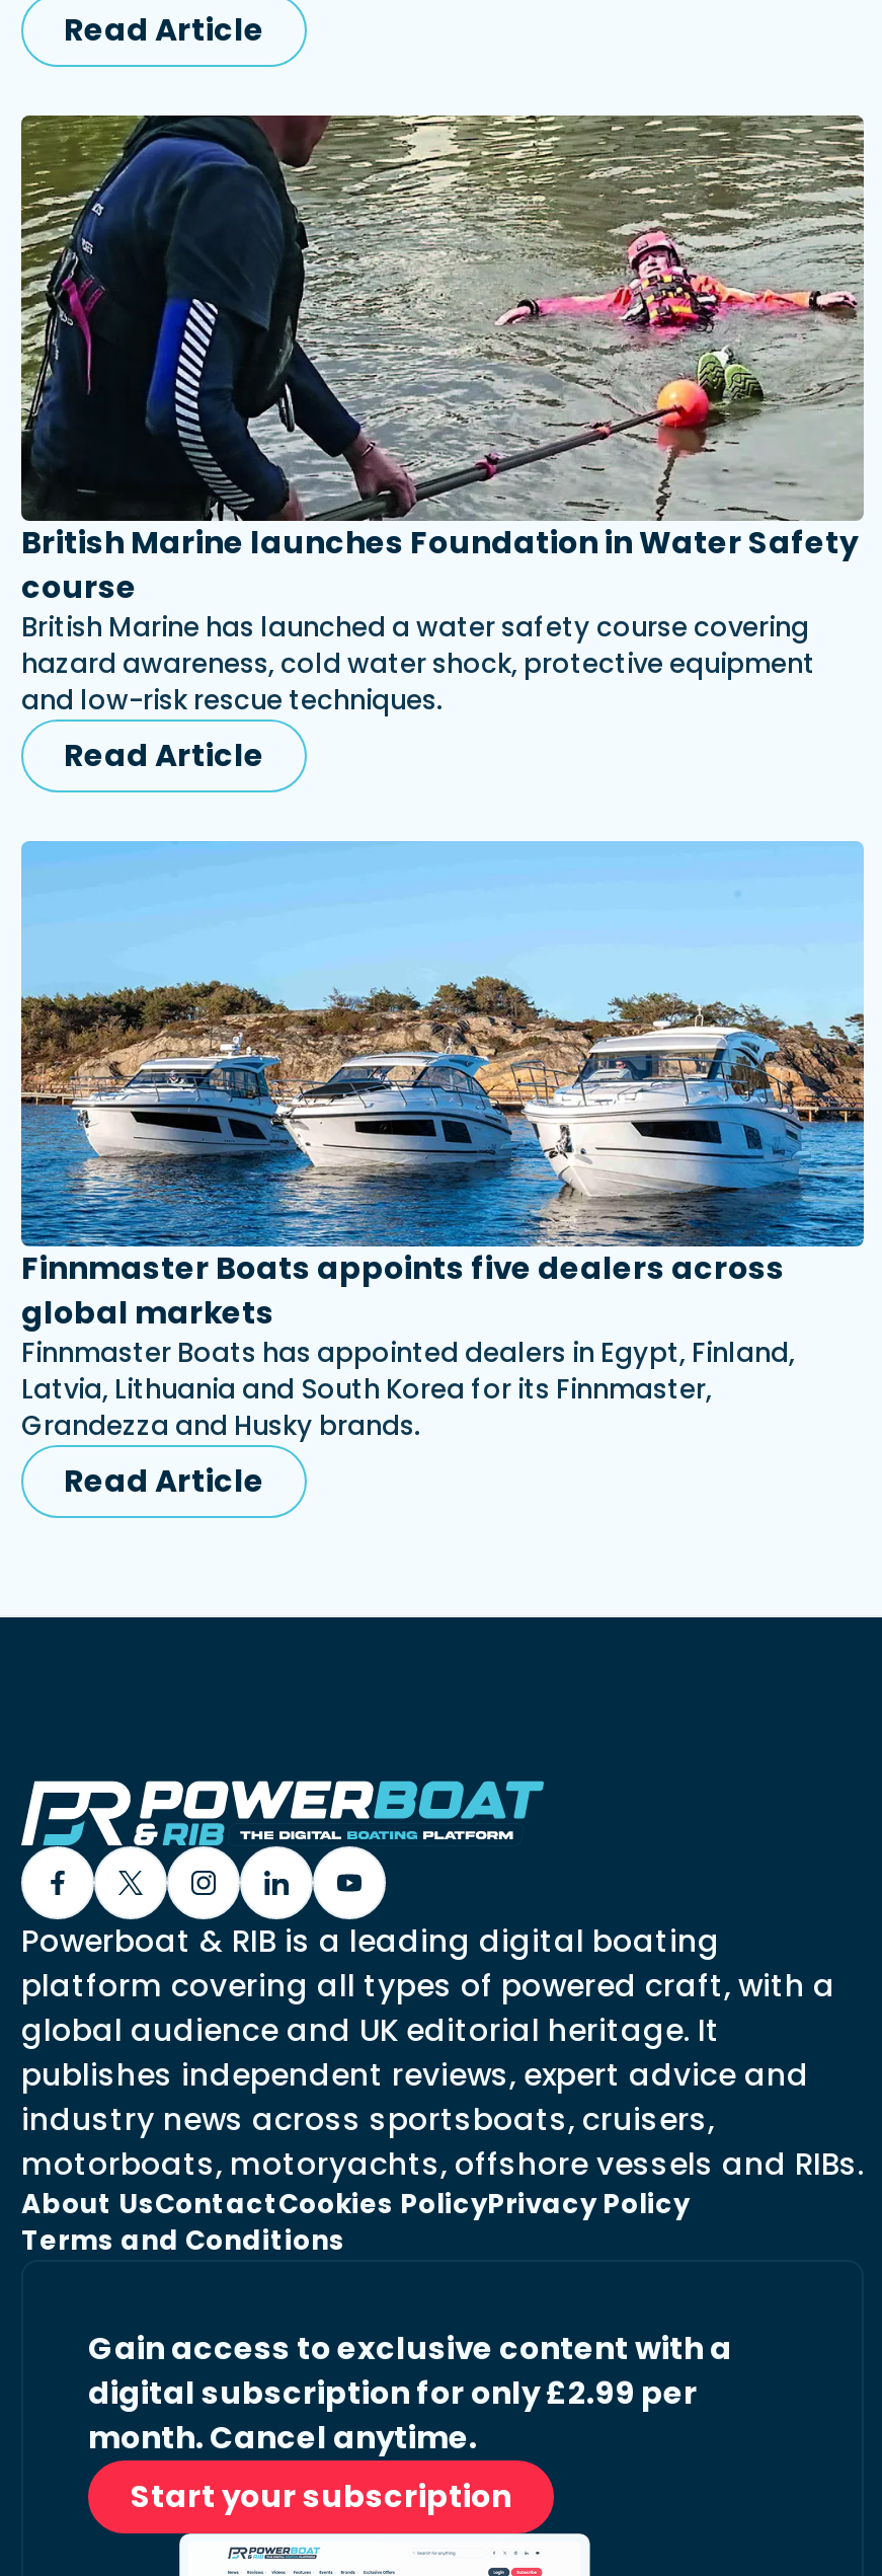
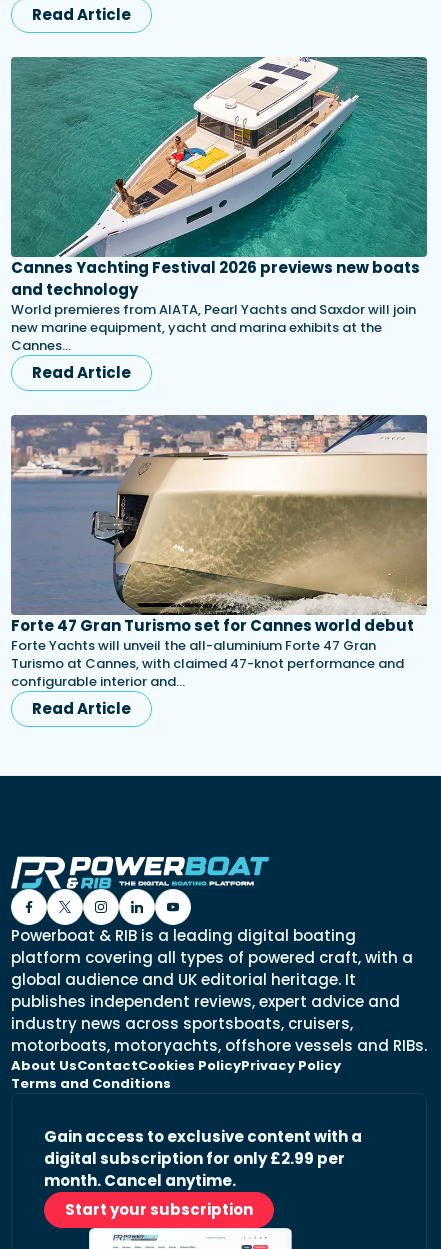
[19,113,864,720] [image] | British Marine launches Foundation in Water Safety | course | British Marine has launched a water safety course covering | hazard awareness, cold water shock, protective equipment | and low-risk rescue techniques. -> [10,56,428,355] [image] | Cannes Yachting Festival 2026 previews new boats | and technology | World premieres from AIATA, Pearl Yachts and Saxdor will join | new marine equipment, yacht and marina exhibits at the | Cannes…
[19,839,866,1445] [image] | Finnmaster Boats appoints five dealers across | global markets | Finnmaster Boats has appointed dealers in Egypt, Finland, | Latvia, Lithuania and South Korea for its Finnmaster, | Grandezza and Husky brands. -> [10,414,428,691] [image] | Forte 47 Gran Turismo set for Cannes world debut | Forte Yachts will unveil the all-aluminium Forte 47 Gran | Turismo at Cannes, with claimed 47-knot performance and | configurable interior and…

